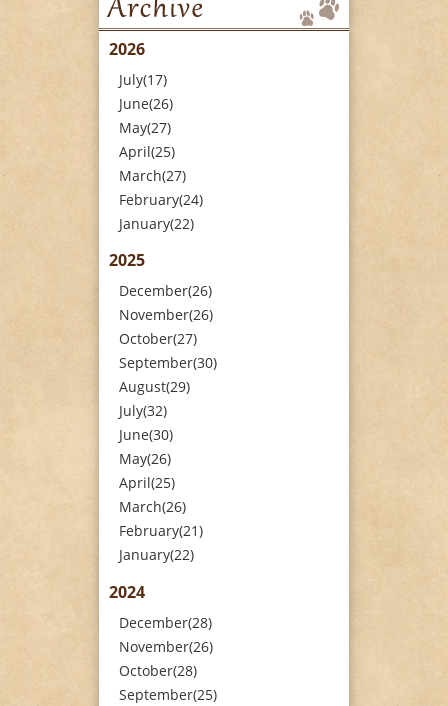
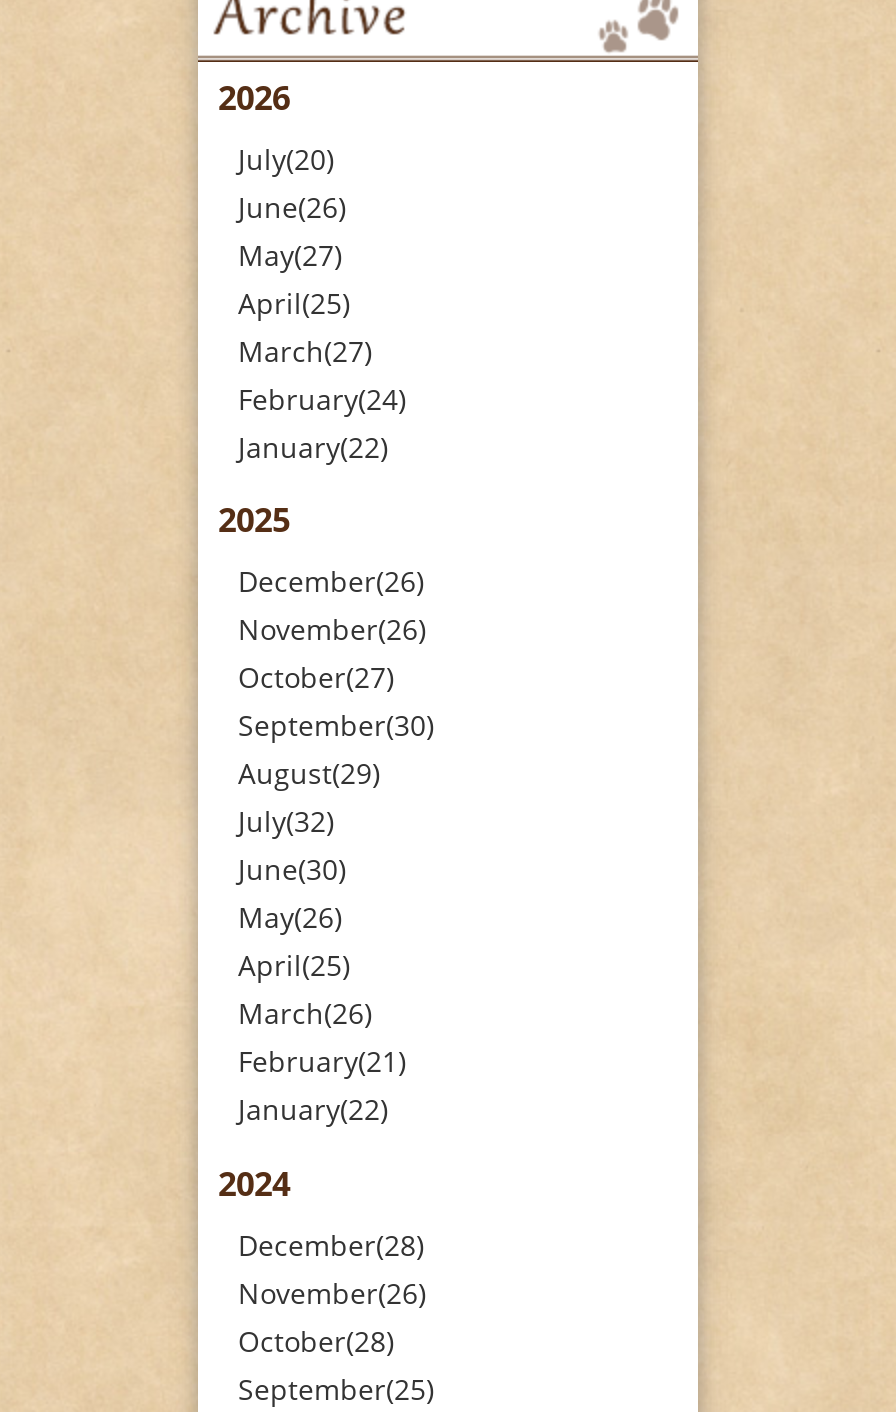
[119,70,167,89] July(17) -> [238,140,334,178] July(20)

